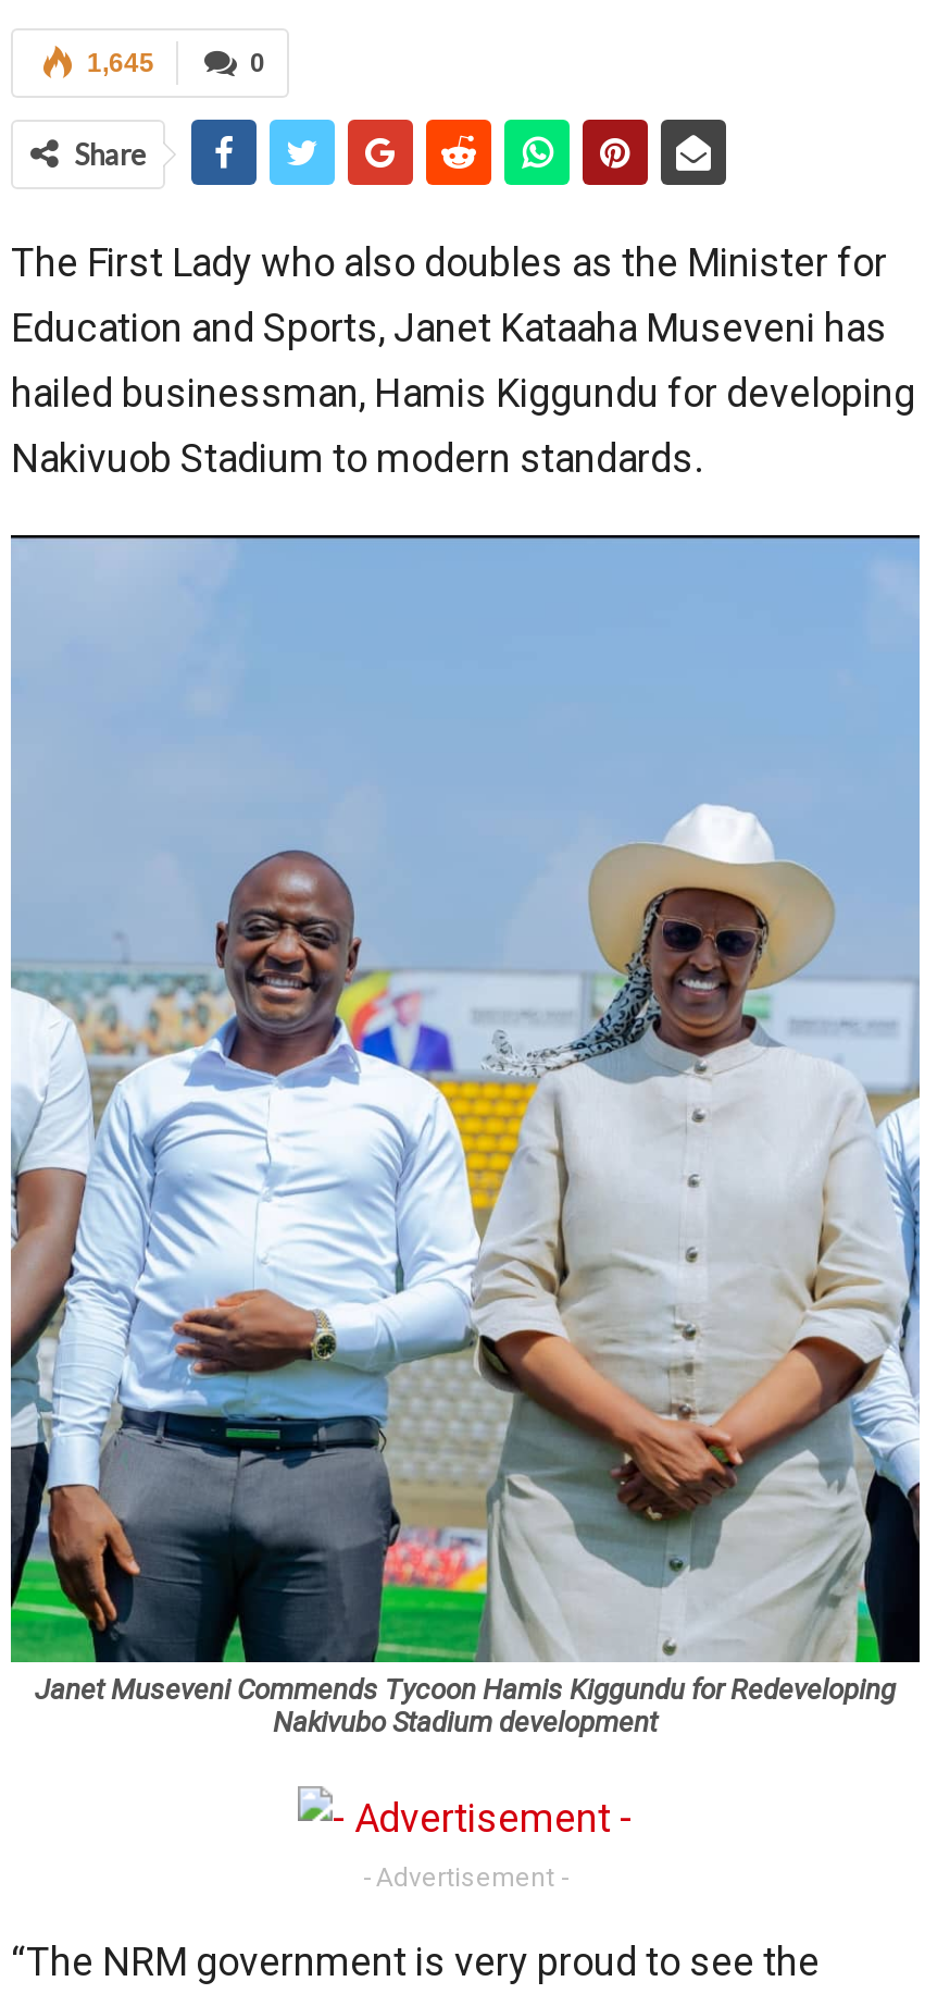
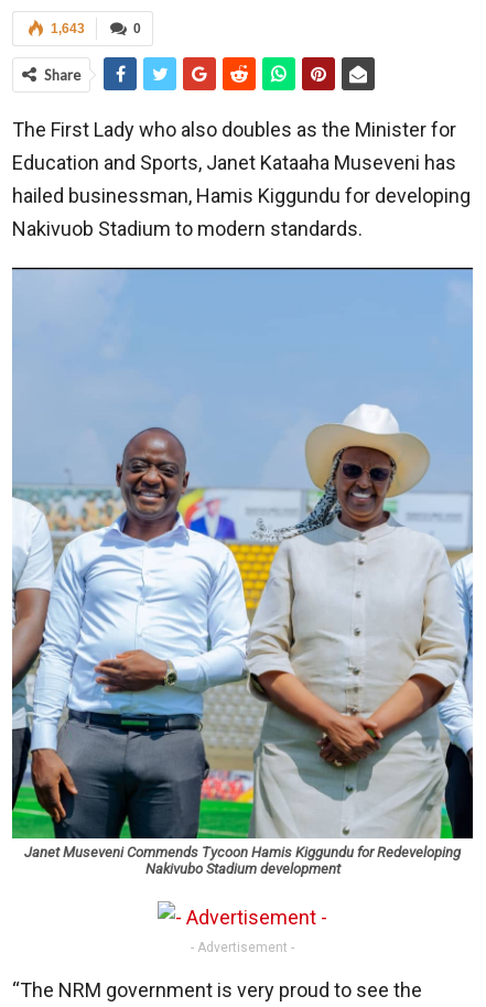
[87,48,154,78] 1,645 -> [51,21,85,36] 1,643

